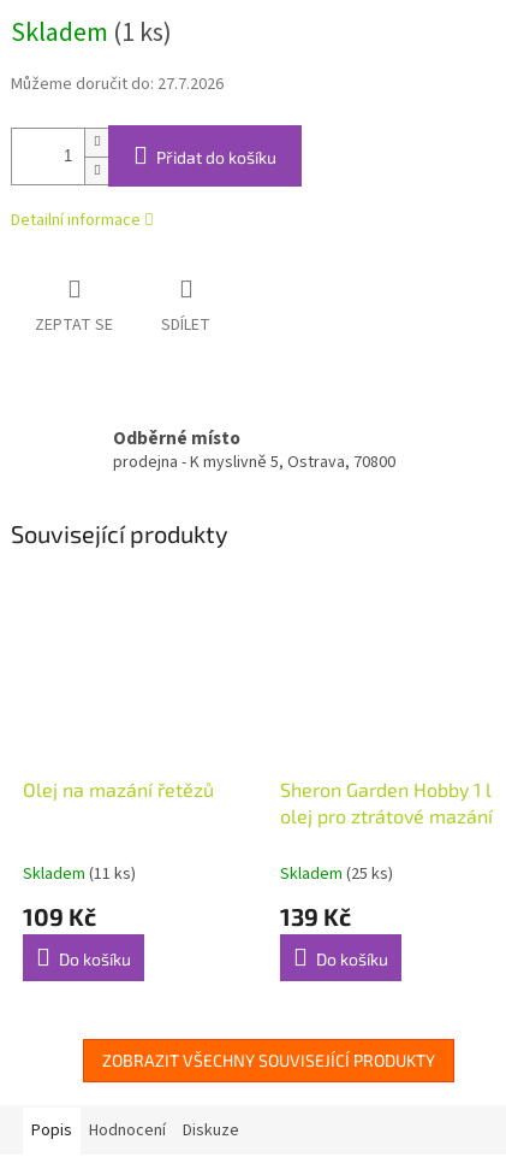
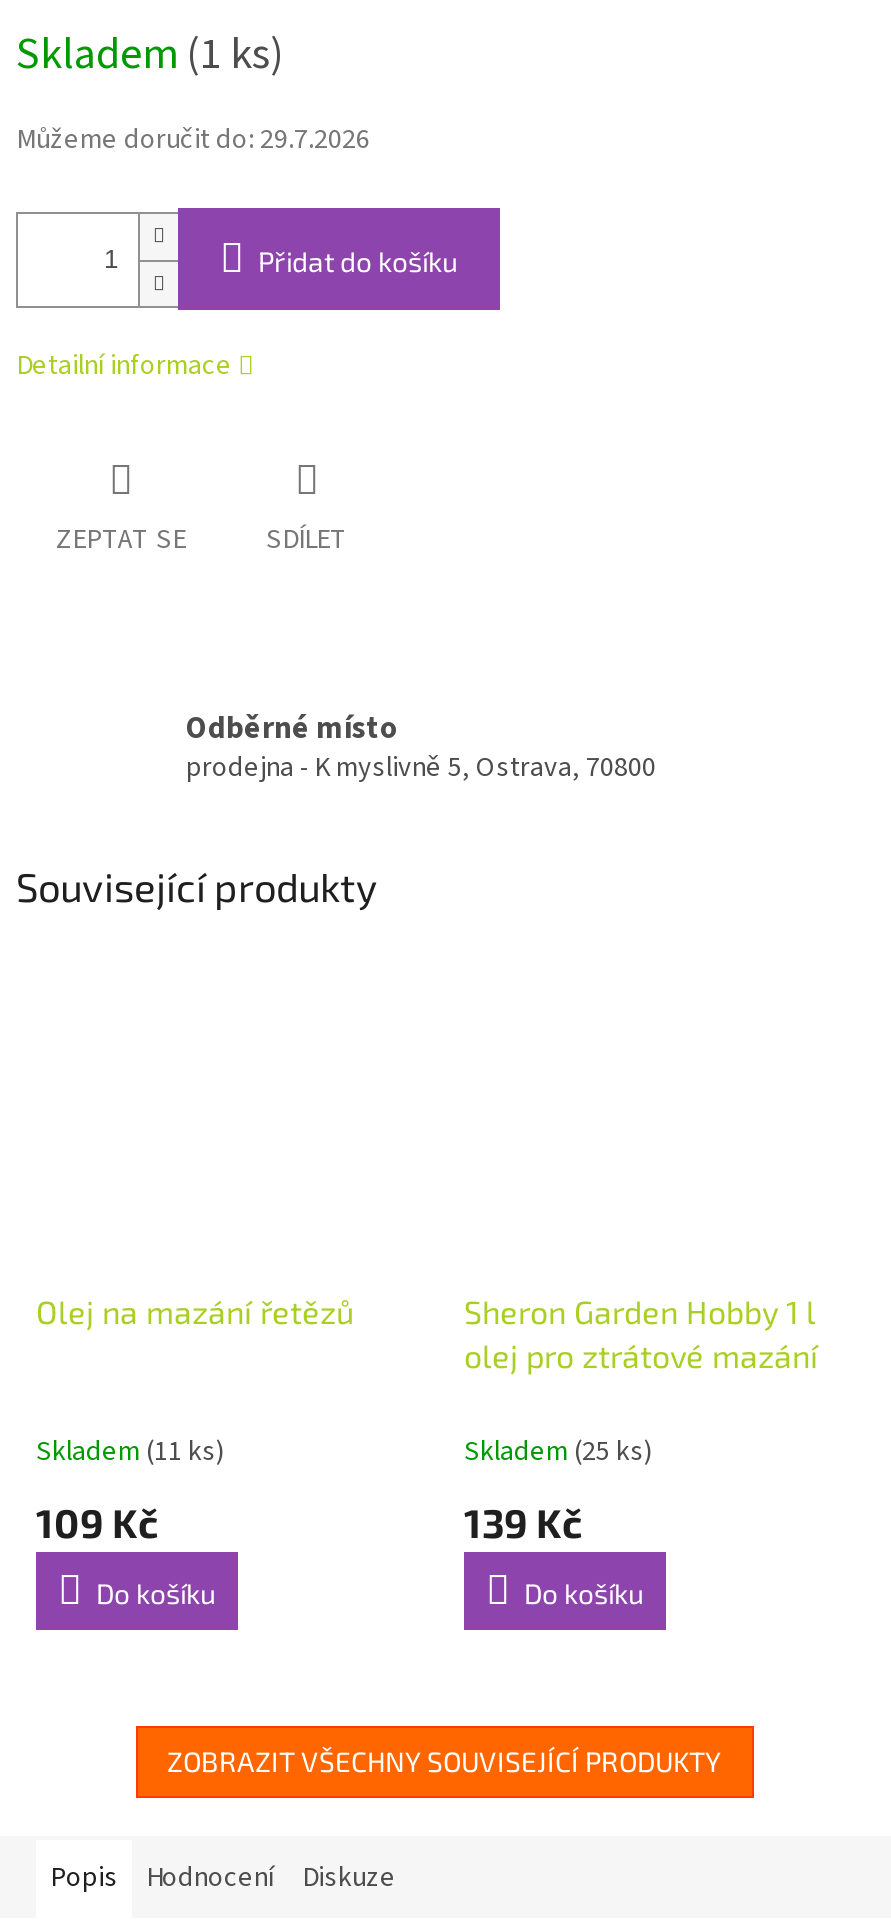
[11,72,224,96] Můžeme doručit do: 27.7.2026 -> [16,120,370,160] Můžeme doručit do: 29.7.2026

